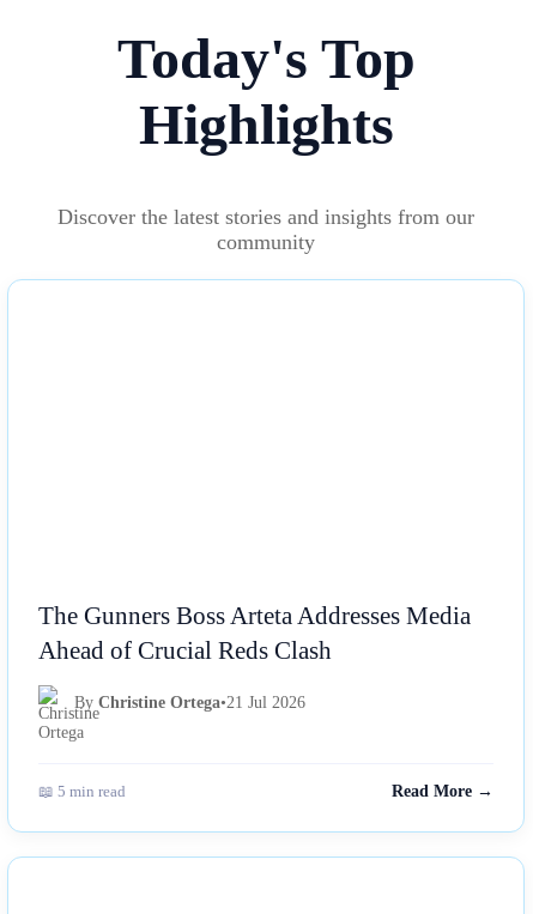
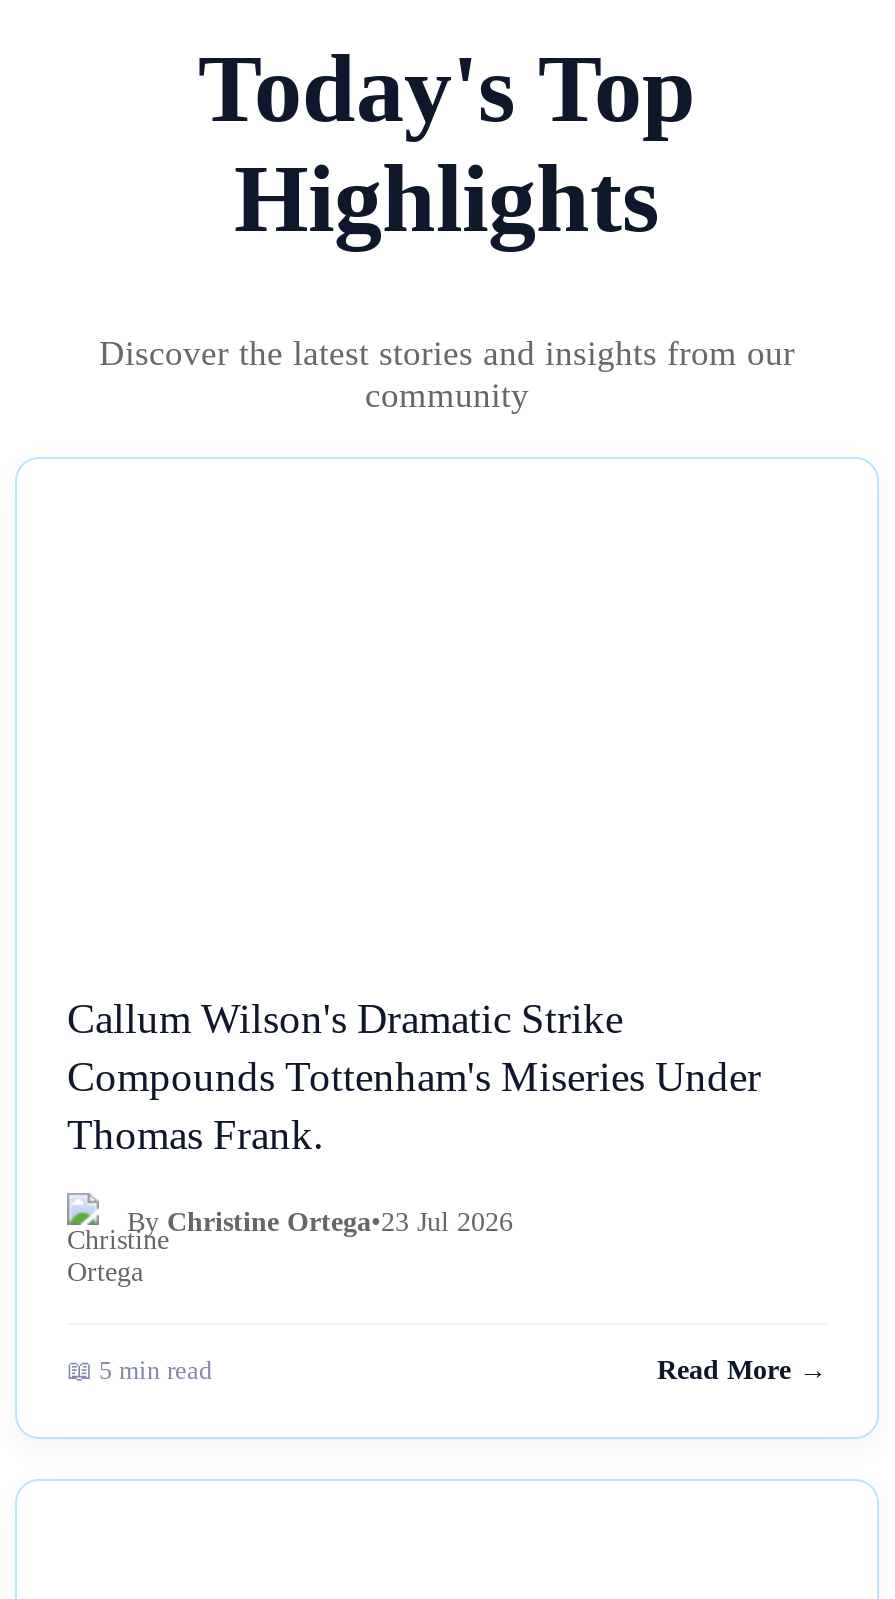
[38,602,471,664] The Gunners Boss Arteta Addresses Media | Ahead of Crucial Reds Clash -> [67,996,761,1158] Callum Wilson's Dramatic Strike | Compounds Tottenham's Miseries Under | Thomas Frank.
[74,694,305,712] By Christine Ortega•21 Jul 2026 -> [127,1208,513,1238] By Christine Ortega•23 Jul 2026

